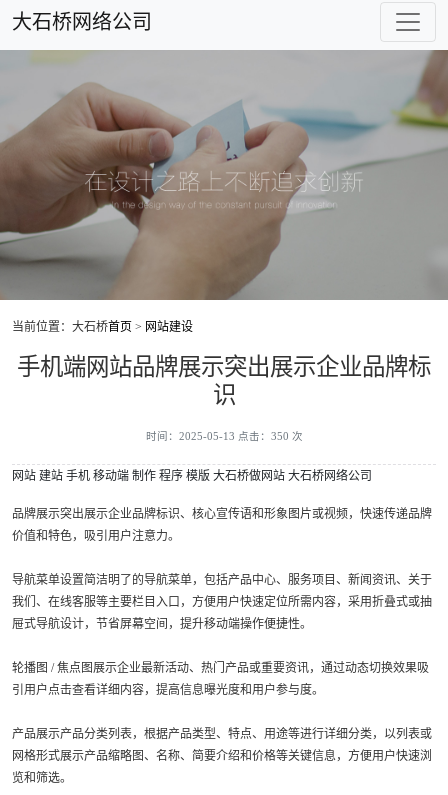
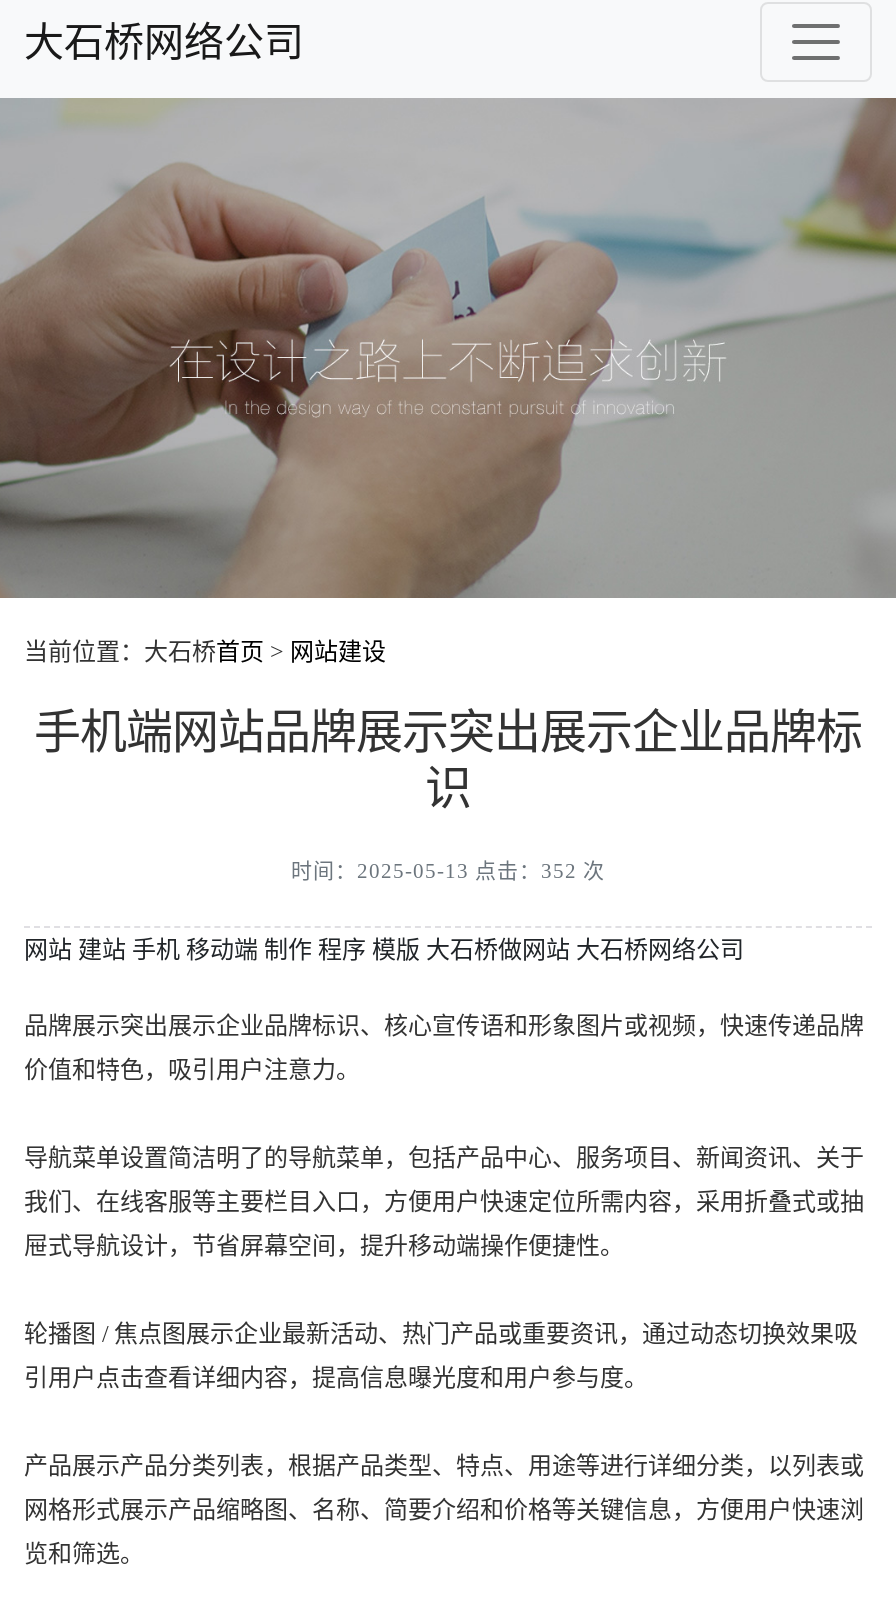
[145,431,302,442] 时间：2025-05-13 点击：350 次 -> [291,860,605,882] 时间：2025-05-13 点击：352 次

